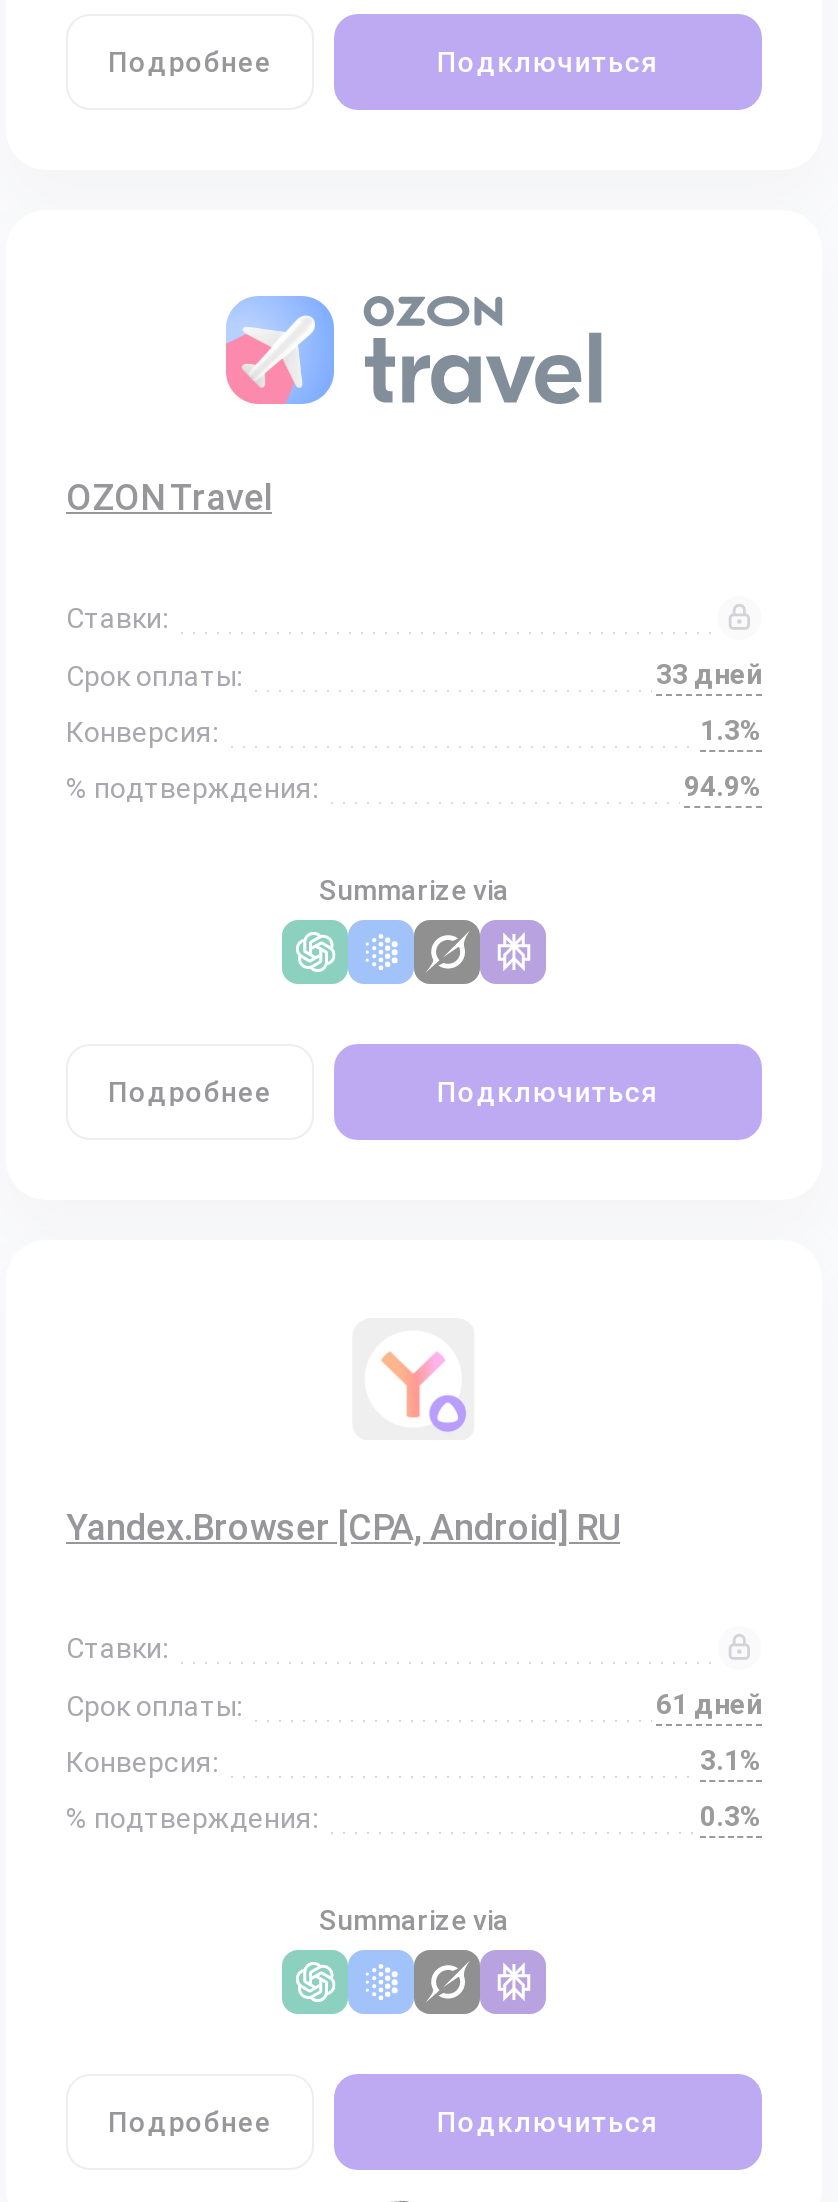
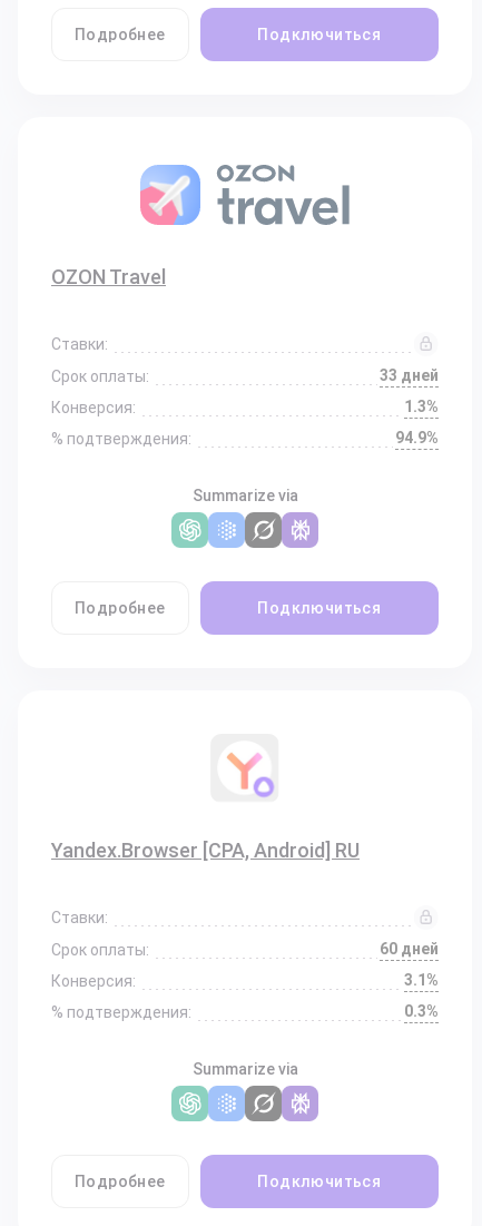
[656,1688,762,1720] 61 дней -> [380,940,439,958] 60 дней

